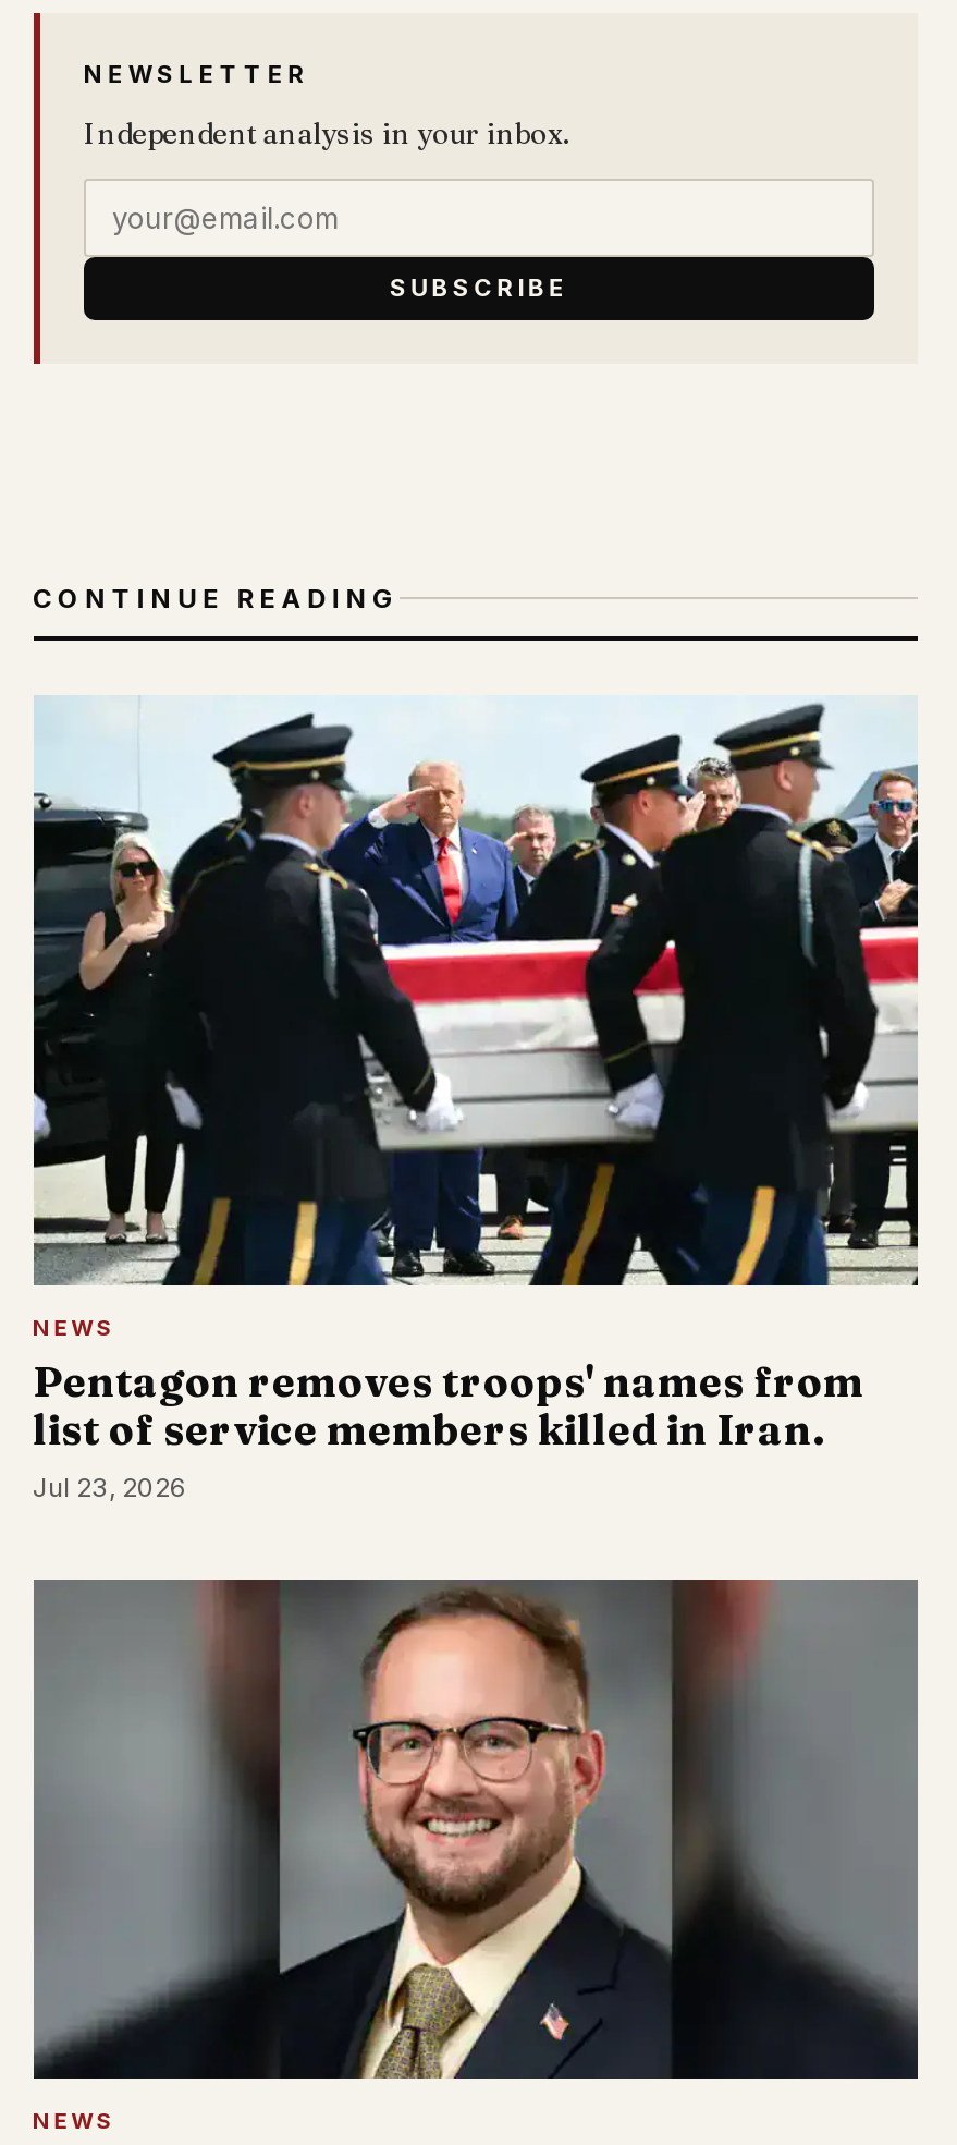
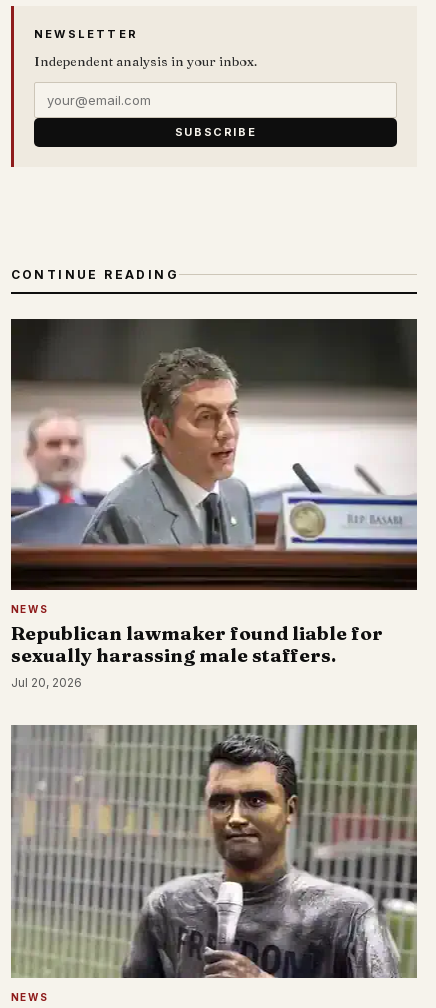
[32,695,920,1504] [image] | Pentagon removes troops' names from | list of service members killed in Iran. | Jul 23, 2026 -> [10,318,418,690] [image] | Republican lawmaker found liable for | sexually harassing male staffers. | Jul 20, 2026
[34,1580,918,2083] [image] -> [11,724,418,979] [image]

